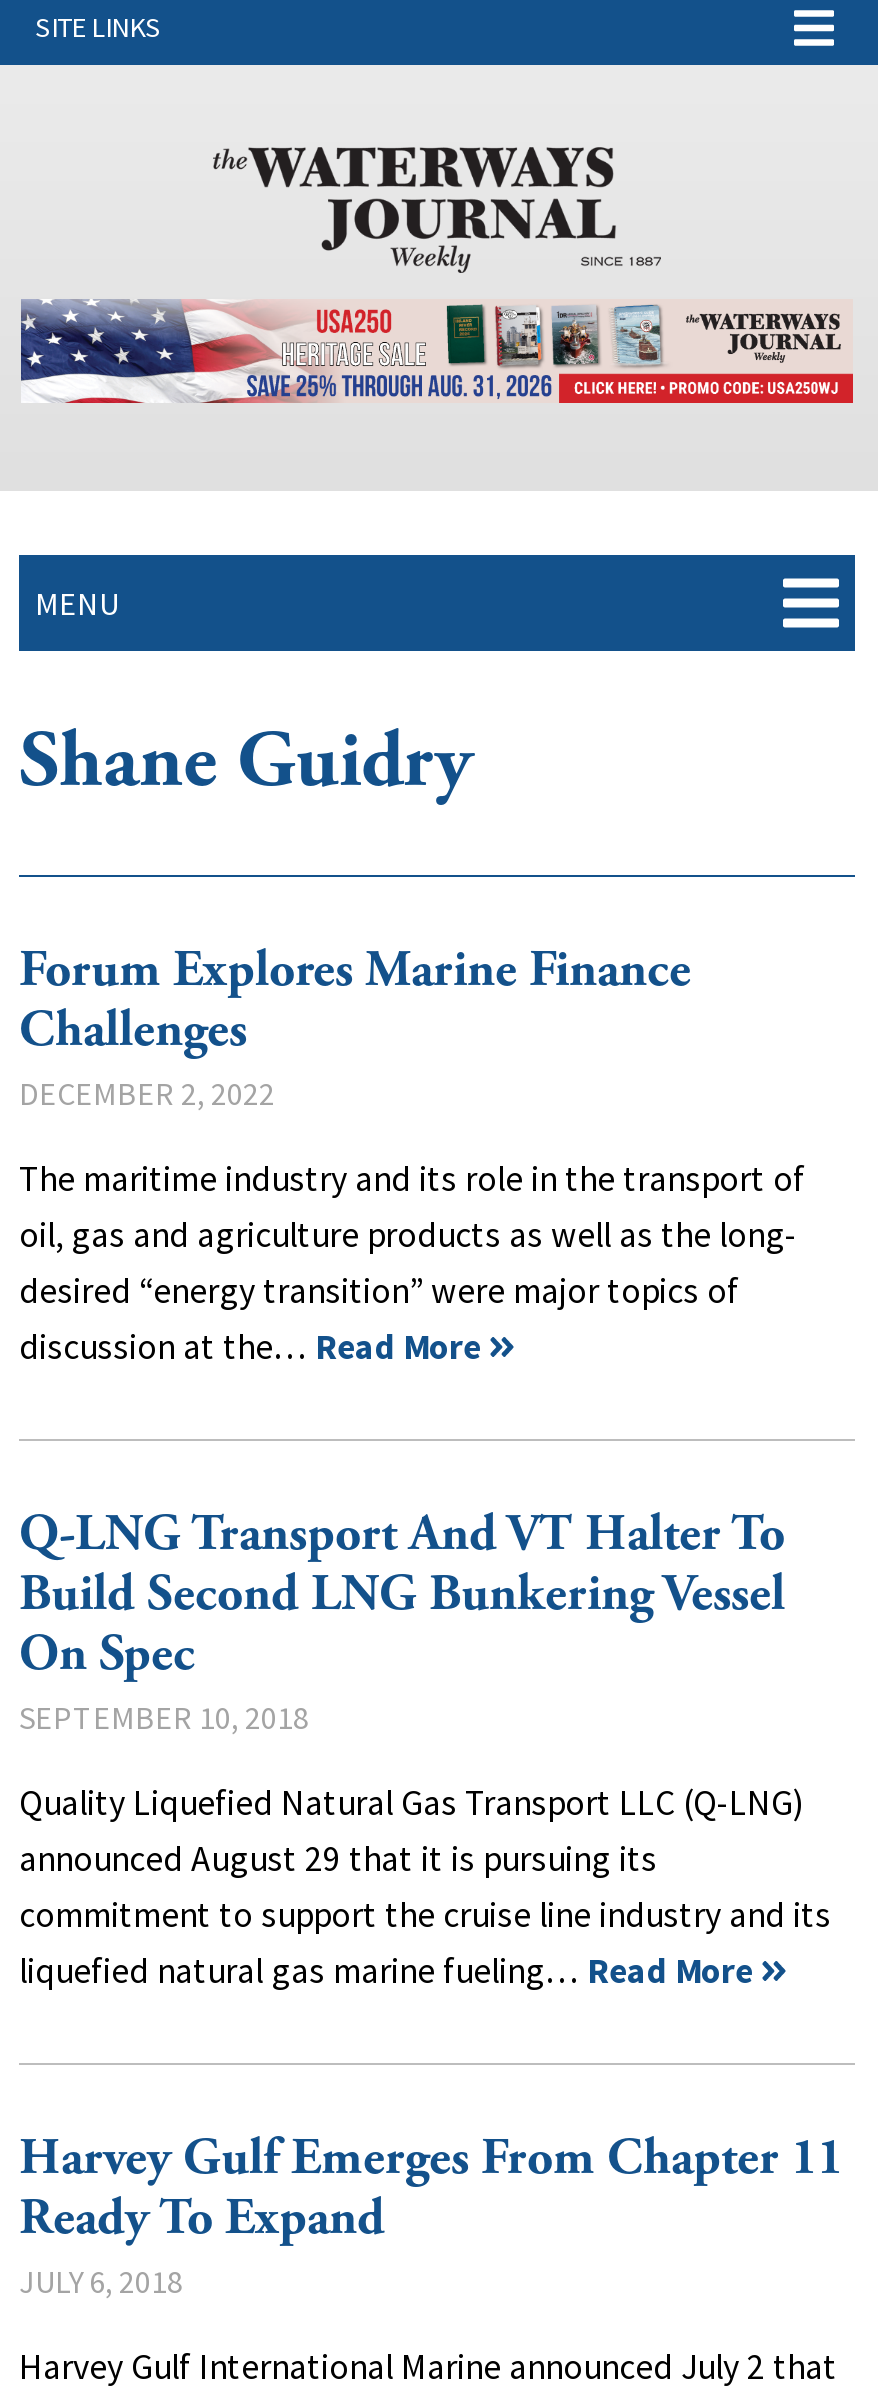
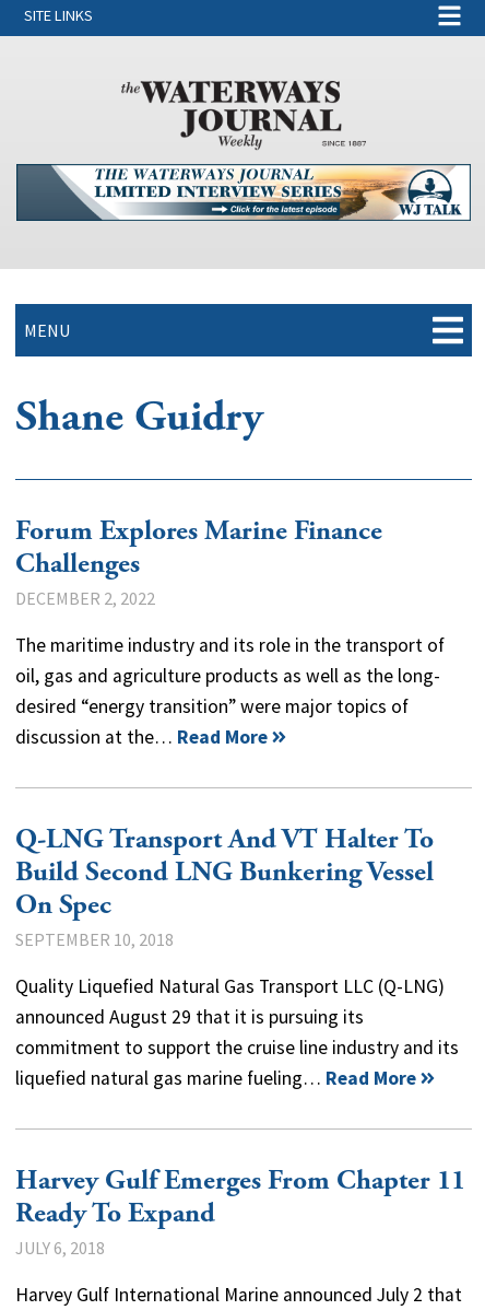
[21,299,855,405] [image] -> [15,163,472,222] [image]

